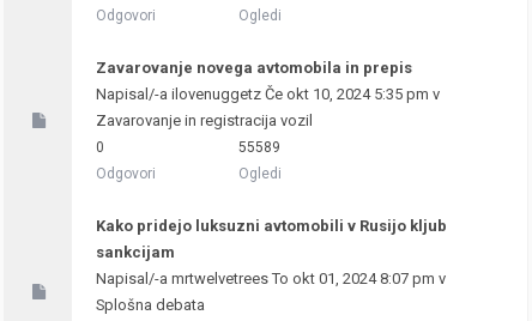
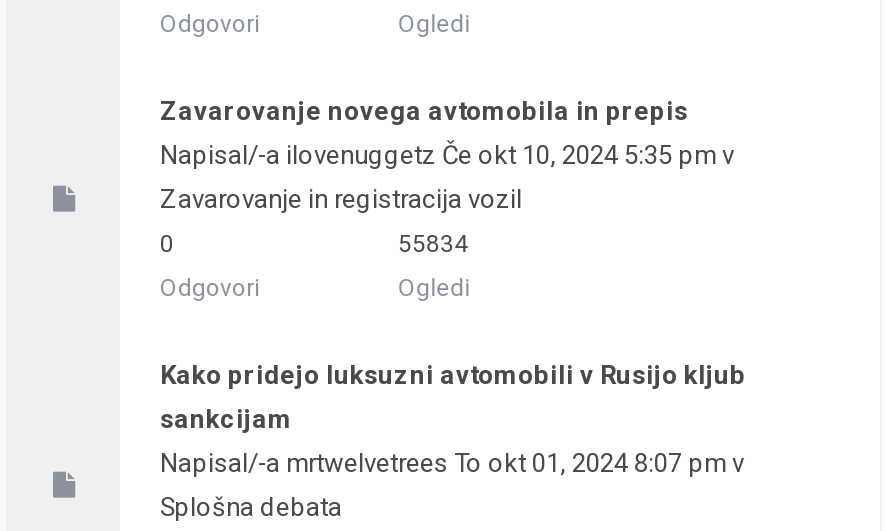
[239,139,280,156] 55589 -> [398,230,468,258] 55834

